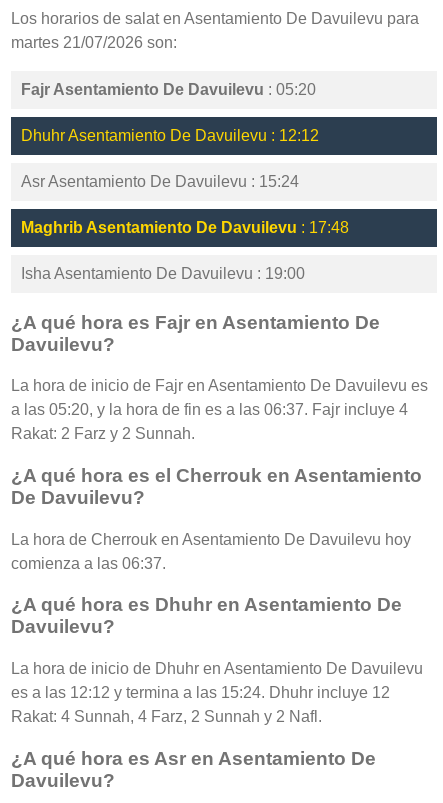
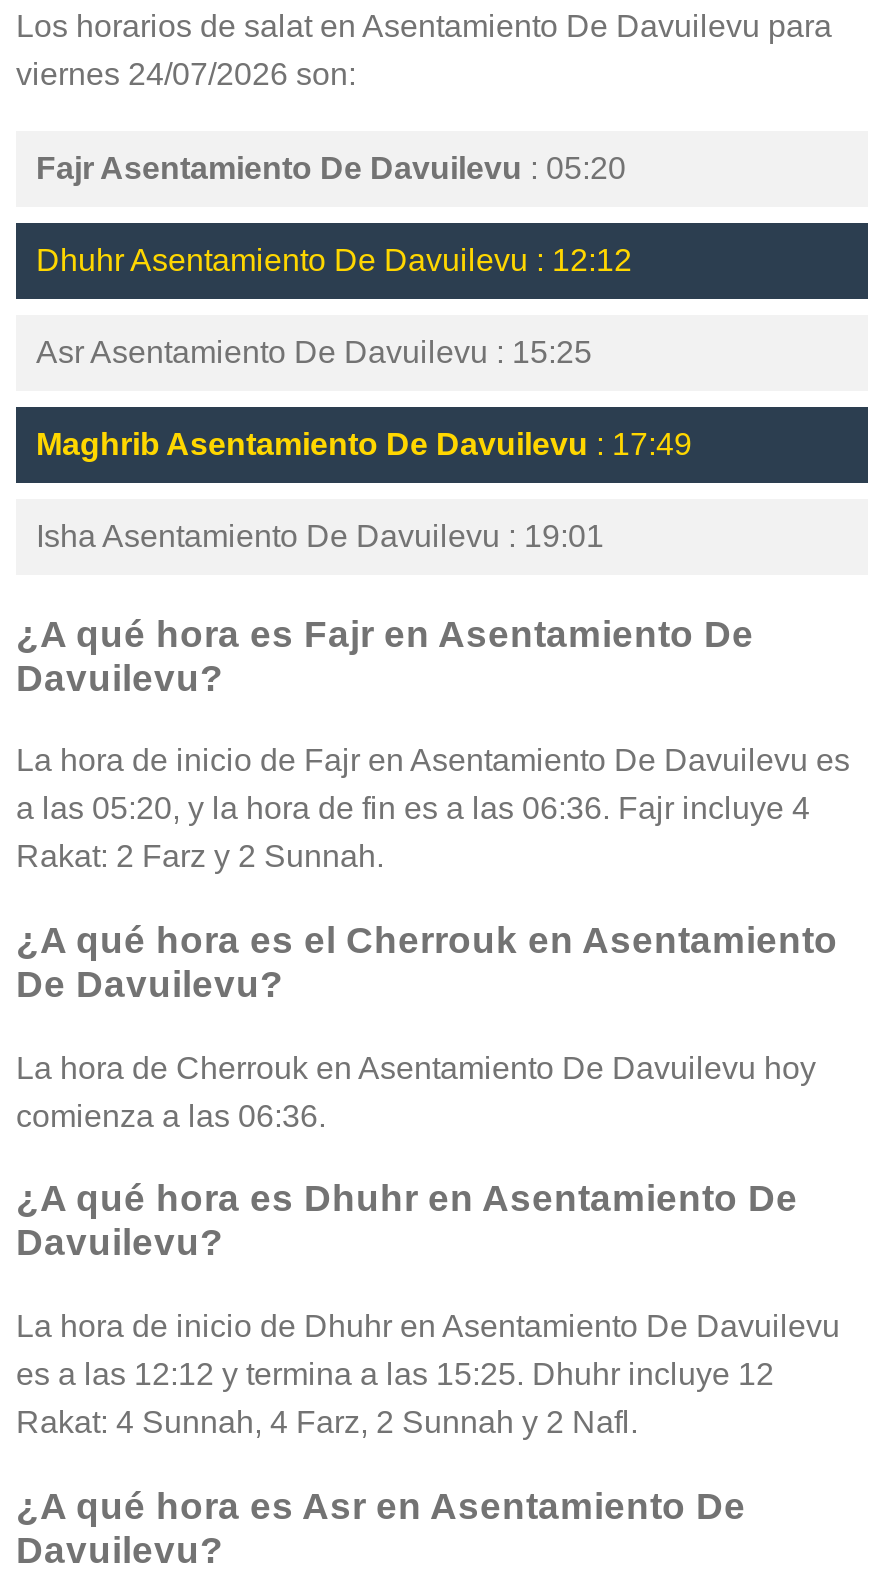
[11,34,177,51] martes 21/07/2026 son: -> [16,57,356,91] viernes 24/07/2026 son:
[21,173,299,190] Asr Asentamiento De Davuilevu : 15:24 -> [36,335,592,369] Asr Asentamiento De Davuilevu : 15:25
[21,219,349,236] Maghrib Asentamiento De Davuilevu: 17:48 -> [36,427,692,461] Maghrib Asentamiento De Davuilevu: 17:49
[21,265,305,282] Isha Asentamiento De Davuilevu : 19:00 -> [36,519,604,553] Isha Asentamiento De Davuilevu : 19:01
[11,401,408,418] a las 05:20, y la hora de fin es a las 06:37. Fajr incluye 4 -> [16,791,810,825] a las 05:20, y la hora de fin es a las 06:36. Fajr incluye 4
[11,555,166,572] comienza a las 06:37. -> [16,1098,326,1132] comienza a las 06:36.
[11,684,390,701] es a las 12:12 y termina a las 15:24. Dhuhr incluye 12 -> [16,1357,774,1391] es a las 12:12 y termina a las 15:25. Dhuhr incluye 12

